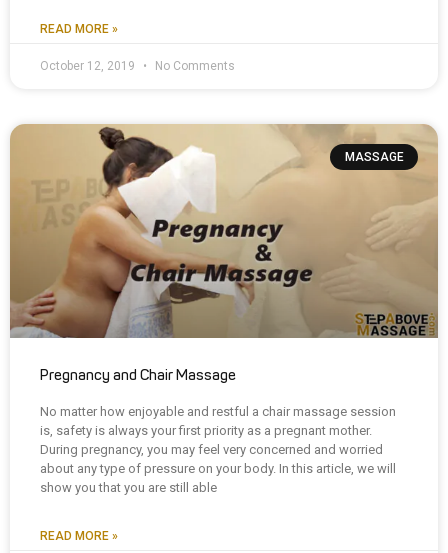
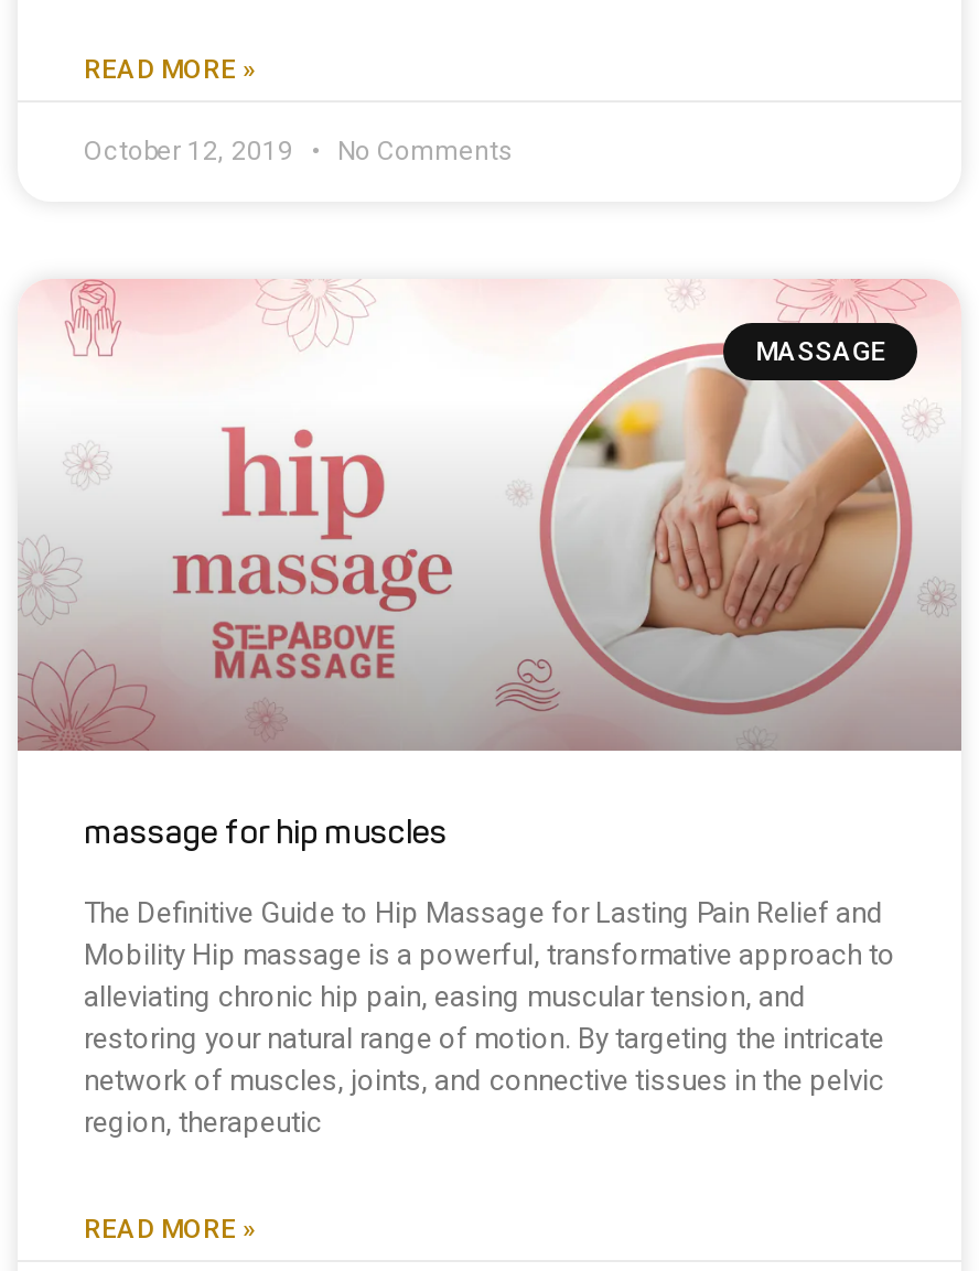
[9,123,439,384] [image] | Pregnancy and Chair Massage -> [18,279,961,852] [image] | massage for hip muscles
[40,404,396,495] No matter how enjoyable and restful a chair massage session | is, safety is always your first priority as a pregnant mother. | During pregnancy, you may feel very concerned and worried | about any type of pressure on your body. In this article, we will | show you that you are still able -> [84,896,895,1139] The Definitive Guide to Hip Massage for Lasting Pain Relief and | Mobility Hip massage is a powerful, transformative approach to | alleviating chronic hip pain, easing muscular tension, and | restoring your natural range of motion. By targeting the intricate | network of muscles, joints, and connective tissues in the pelvic | region, therapeutic

